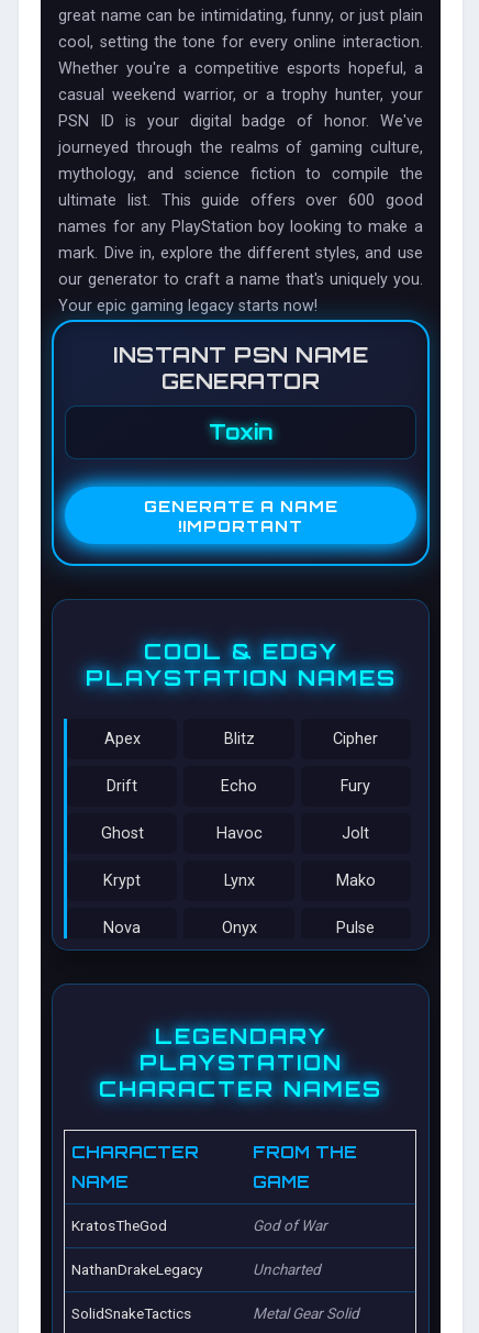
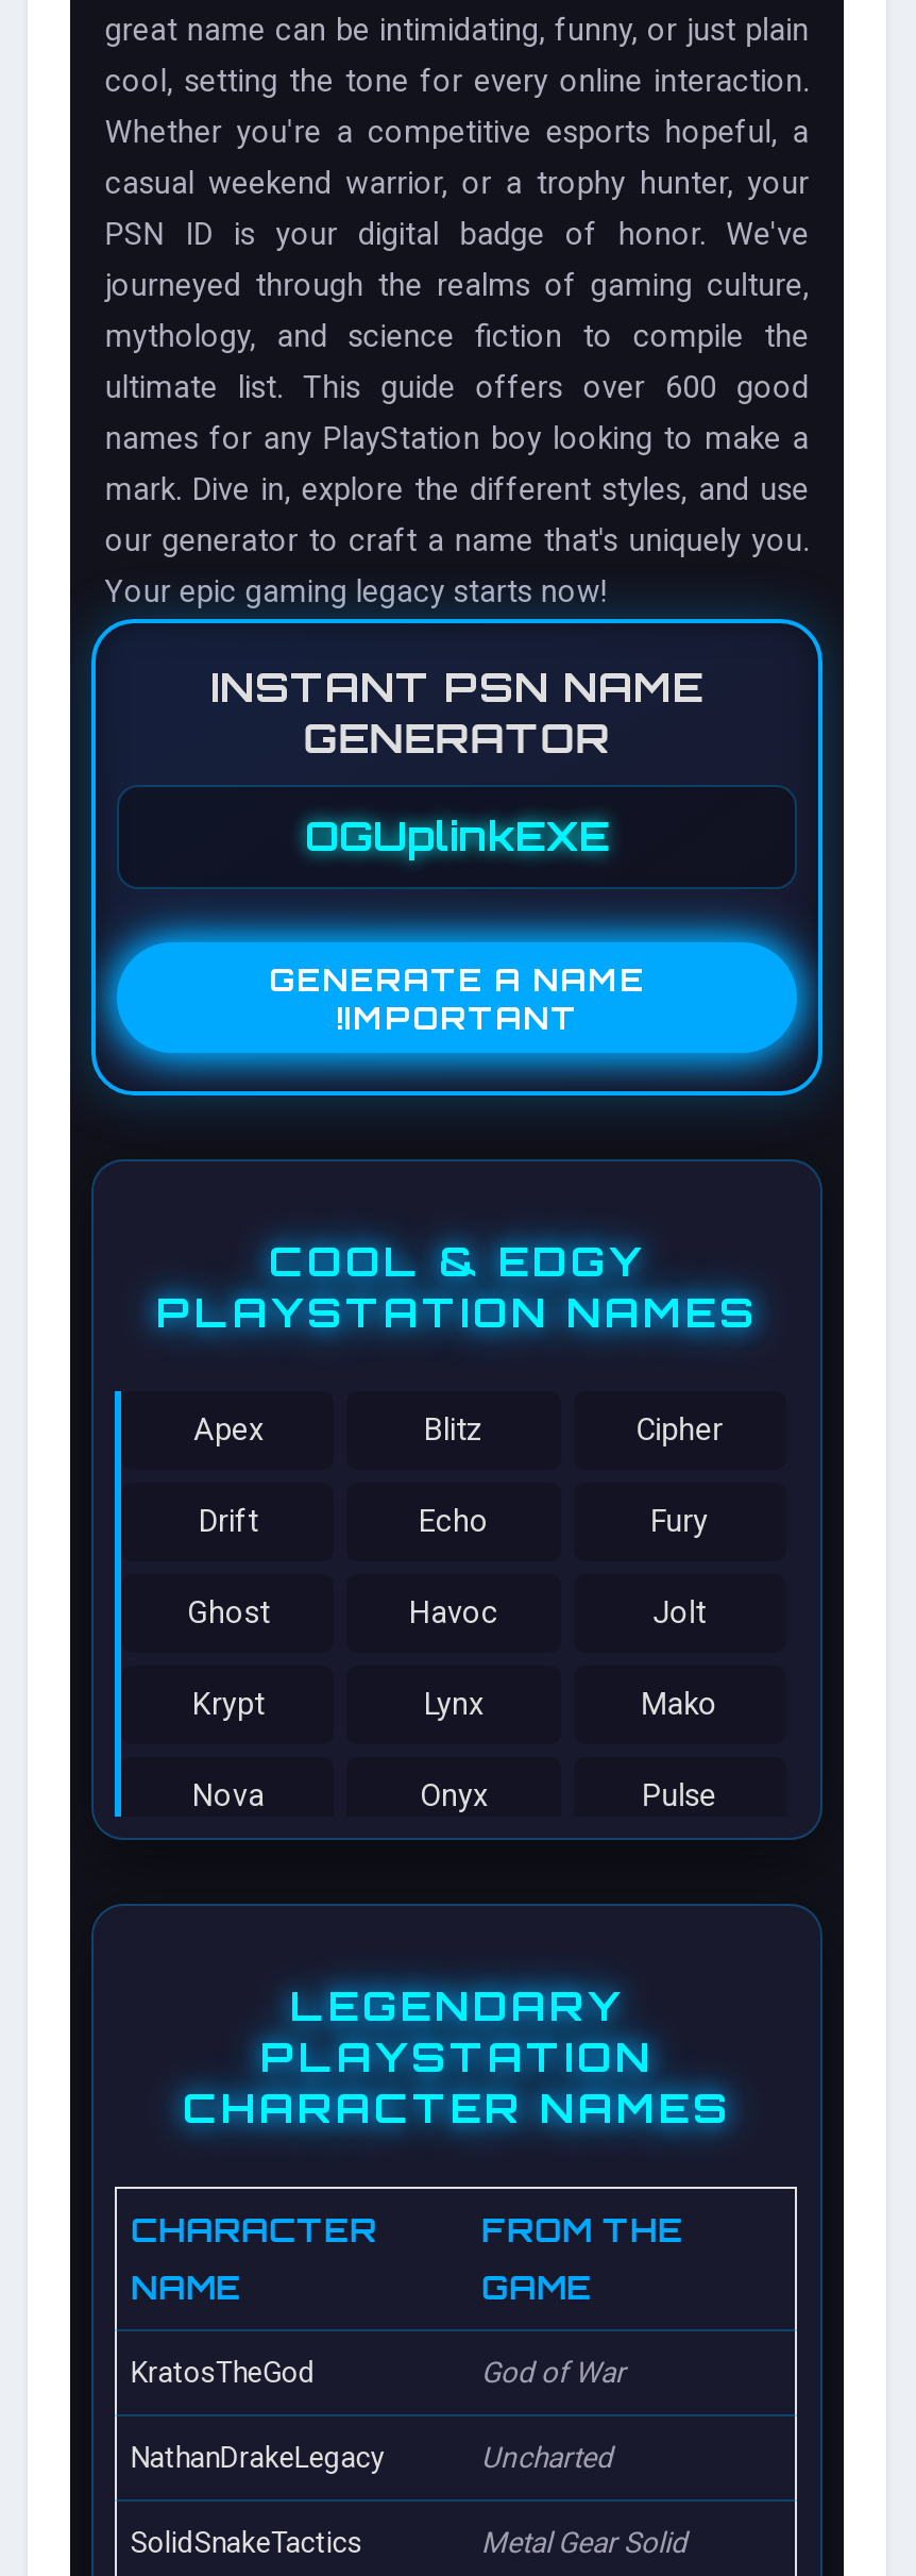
[208,418,273,445] Toxin -> [305,810,609,861] OGUplinkEXE

